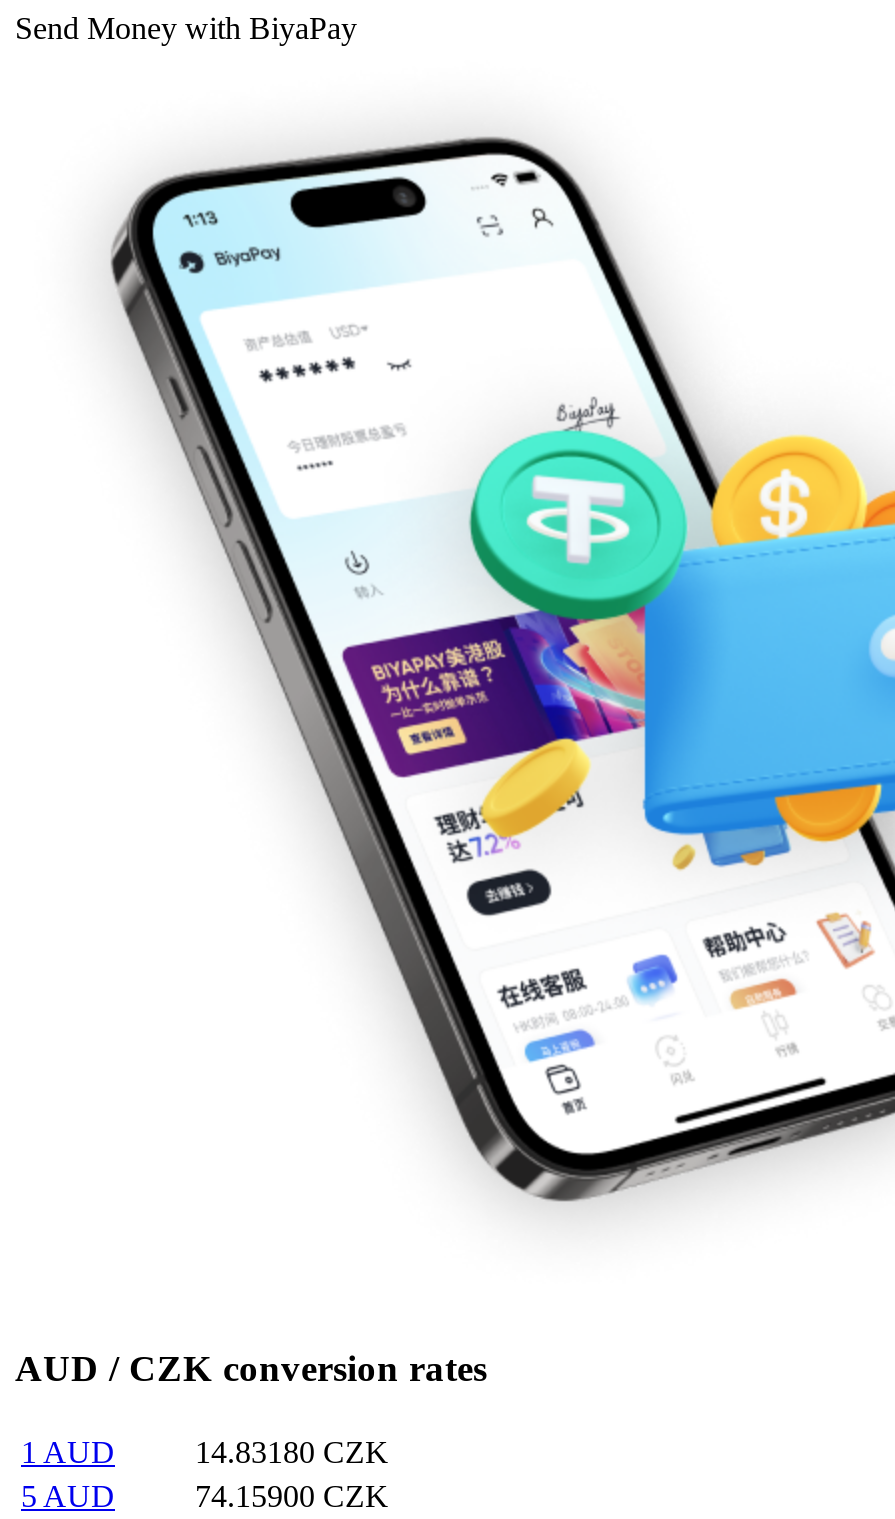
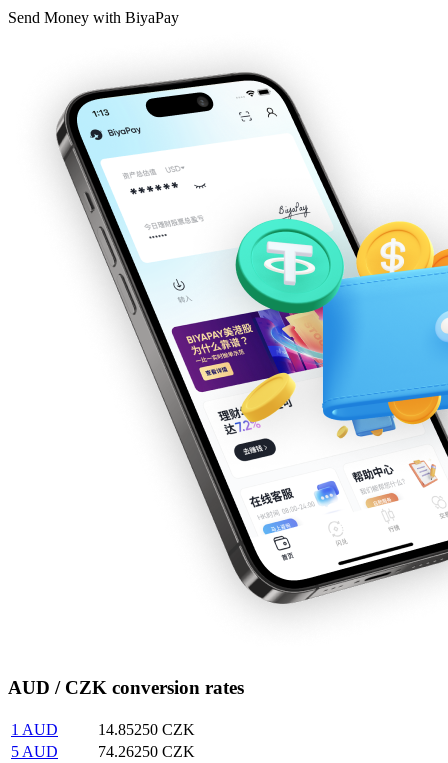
[195,1435,389,1469] 14.83180 CZK -> [98,721,195,738] 14.85250 CZK
[195,1479,389,1513] 74.15900 CZK -> [98,743,195,760] 74.26250 CZK

